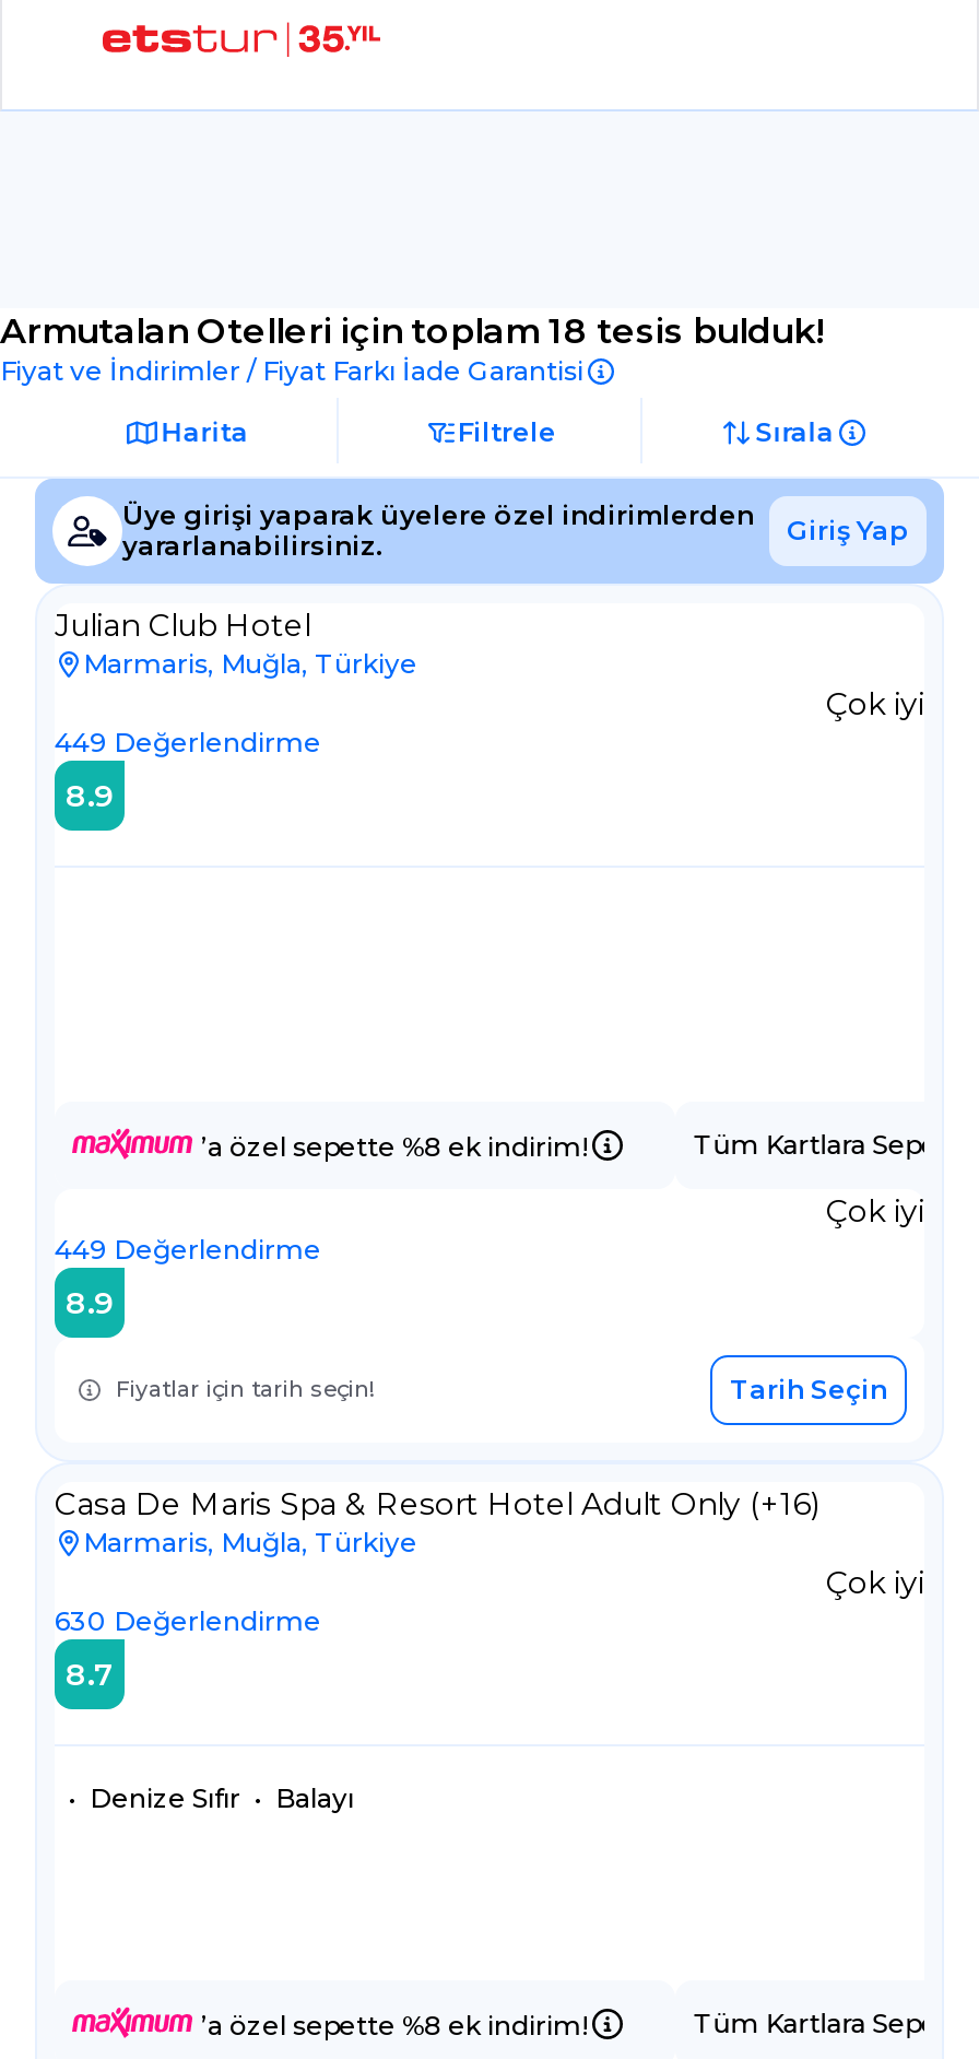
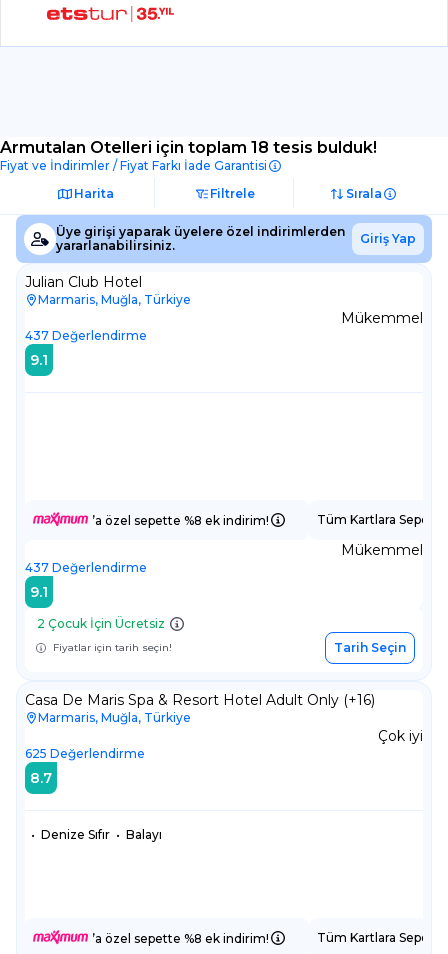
[55,684,924,815] Çok iyi | 449 Değerlendirme | 8.9 -> [25,309,423,369] Mükemmel | 437 Değerlendirme | 9.1
[55,1191,924,1322] Çok iyi | 449 Değerlendirme | 8.9 -> [25,541,423,631] Mükemmel | 437 Değerlendirme | 9.1 | 2 Çocuk İçin Ücretsiz
[55,1604,321,1637] 630 Değerlendirme -> [25,746,145,761] 625 Değerlendirme

